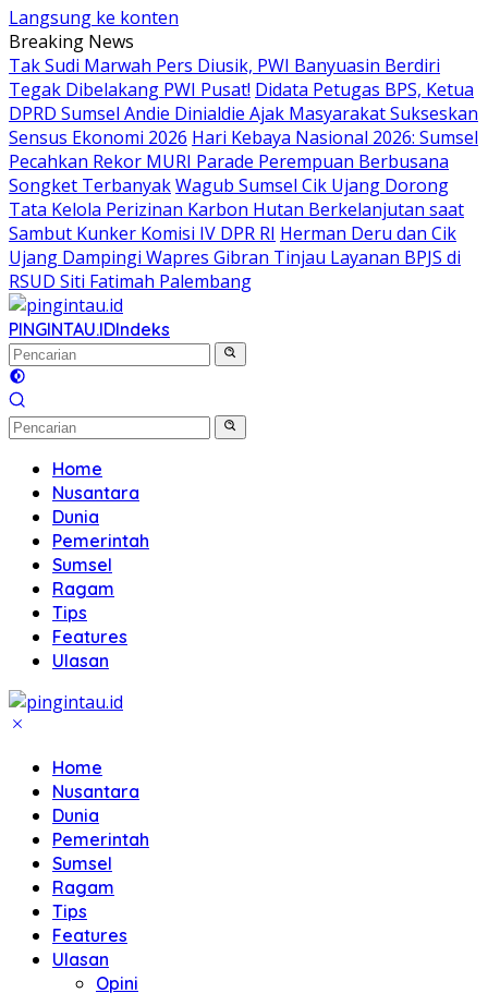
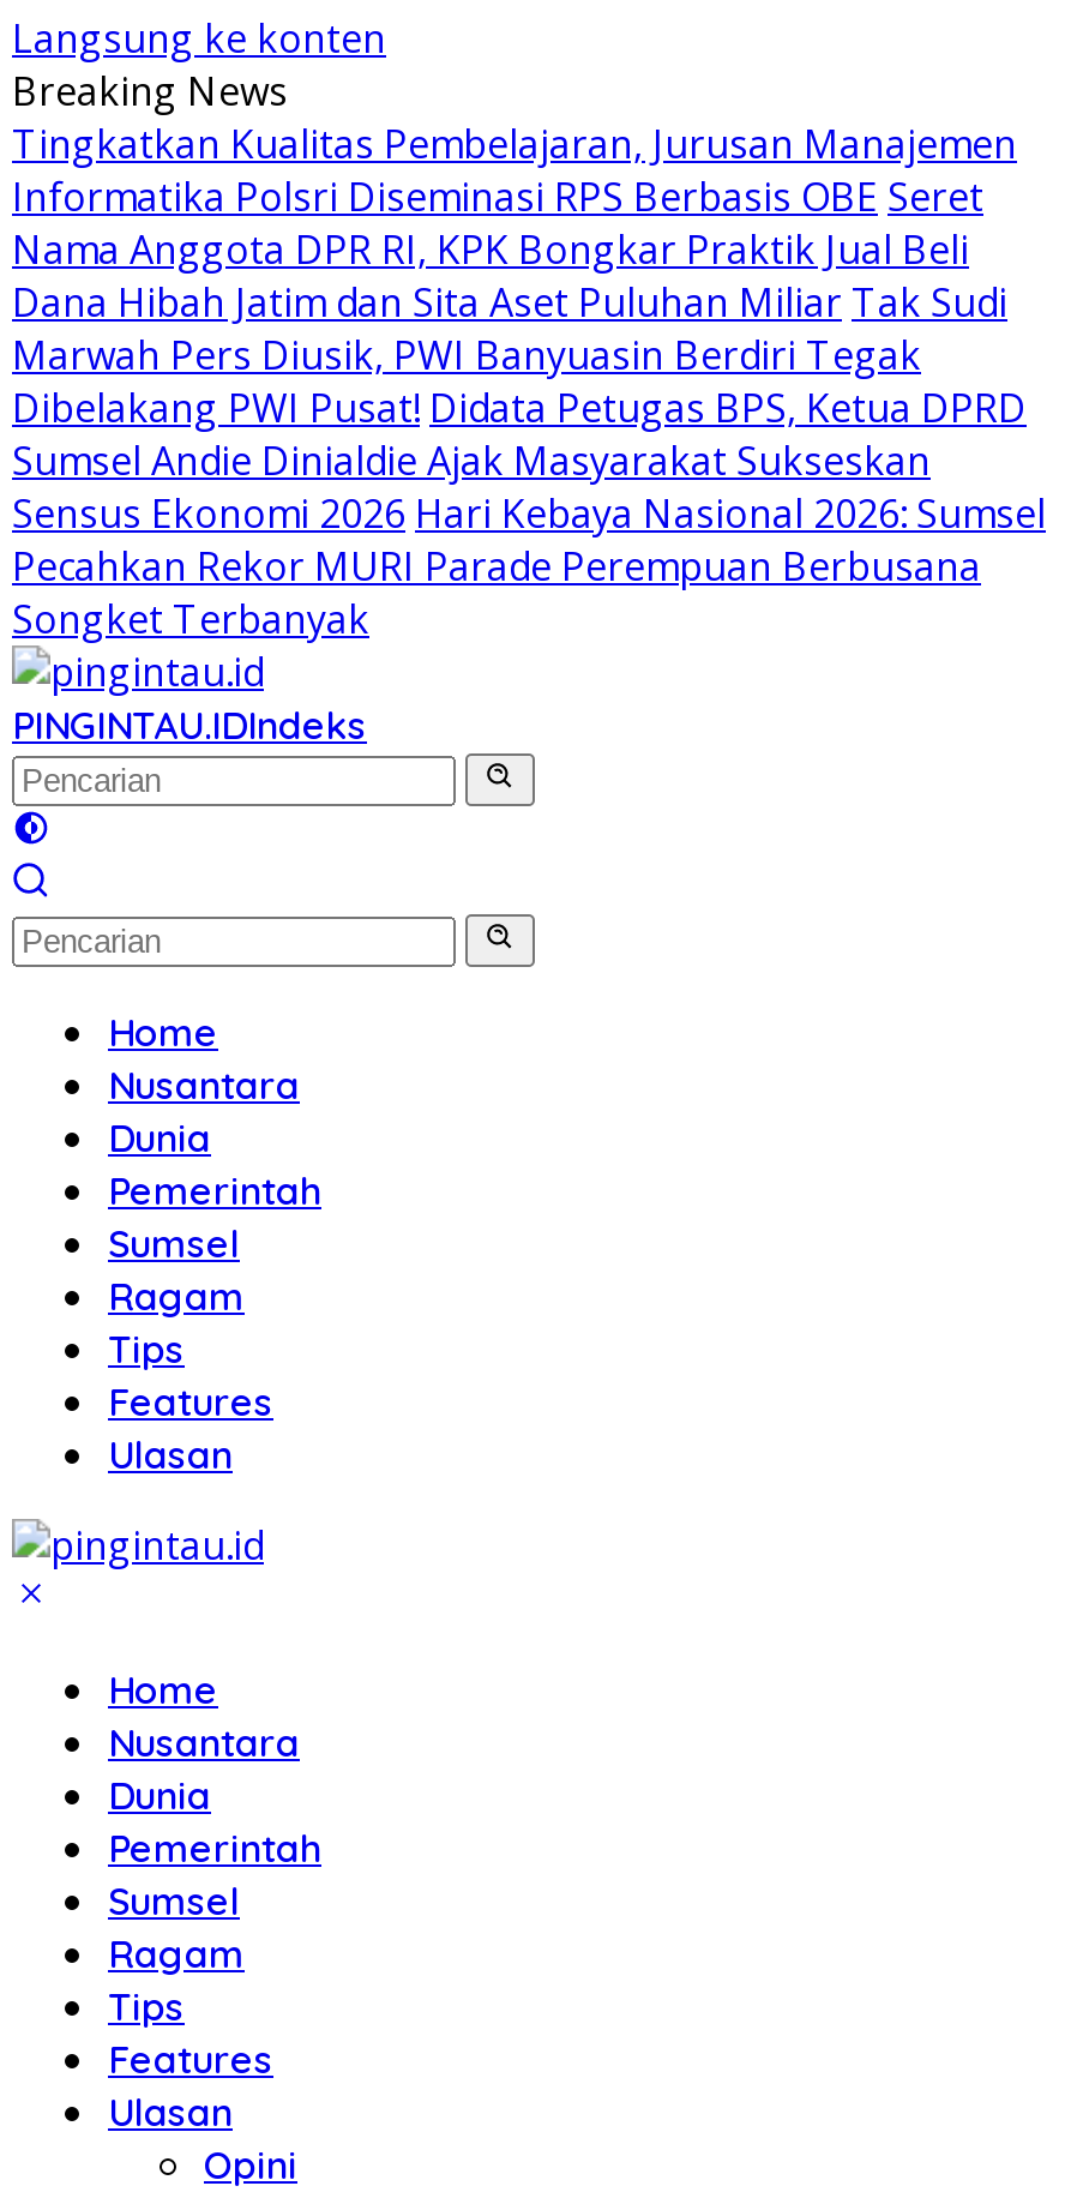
[9,53,478,125] Tak Sudi Marwah Pers Diusik, PWI Banyuasin Berdiri | Tegak Dibelakang PWI Pusat! Didata Petugas BPS, Ketua | DPRD Sumsel Andie Dinialdie Ajak Masyarakat Sukseskan -> [12,118,1027,487] Tingkatkan Kualitas Pembelajaran, Jurusan Manajemen | Informatika Polsri Diseminasi RPS Berbasis OBE Seret | Nama Anggota DPR RI, KPK Bongkar Praktik Jual Beli | Dana Hibah Jatim dan Sita Aset Puluhan Miliar Tak Sudi | Marwah Pers Diusik, PWI Banyuasin Berdiri Tegak | Dibelakang PWI Pusat! Didata Petugas BPS, Ketua DPRD | Sumsel Andie Dinialdie Ajak Masyarakat Sukseskan
moved [9,125,478,173] -> [12,487,1046,593]: Sensus Ekonomi 2026 Hari Kebaya Nasional 2026: Sumsel | Pecahkan Rekor MURI Parade Perempuan Berbusana
[9,173,464,293] Songket Terbanyak Wagub Sumsel Cik Ujang Dorong | Tata Kelola Perizinan Karbon Hutan Berkelanjutan saat | Sambut Kunker Komisi IV DPR RI Herman Deru dan Cik | Ujang Dampingi Wapres Gibran Tinjau Layanan BPJS di | RSUD Siti Fatimah Palembang -> [12,593,369,645] Songket Terbanyak

